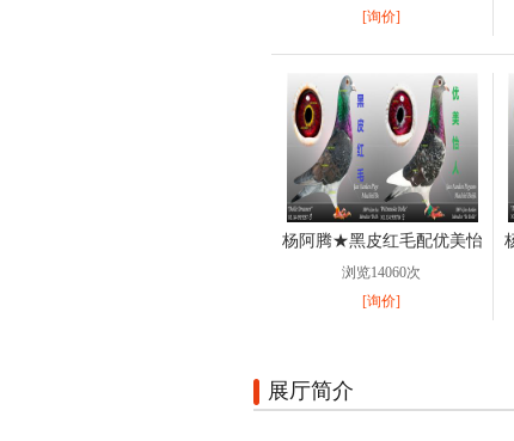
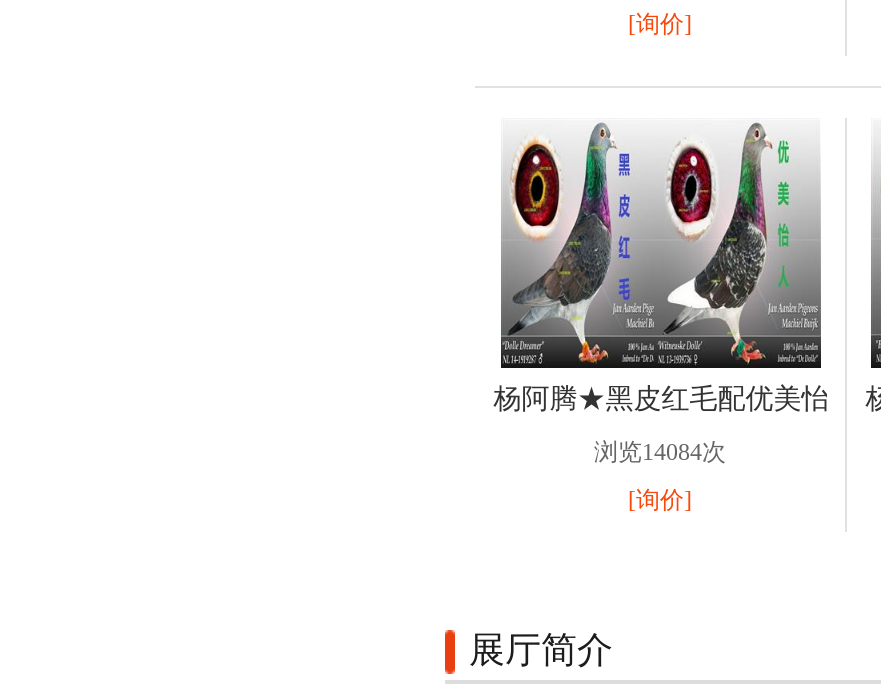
[342,264,421,281] 浏览14060次 -> [594,438,726,466] 浏览14084次

